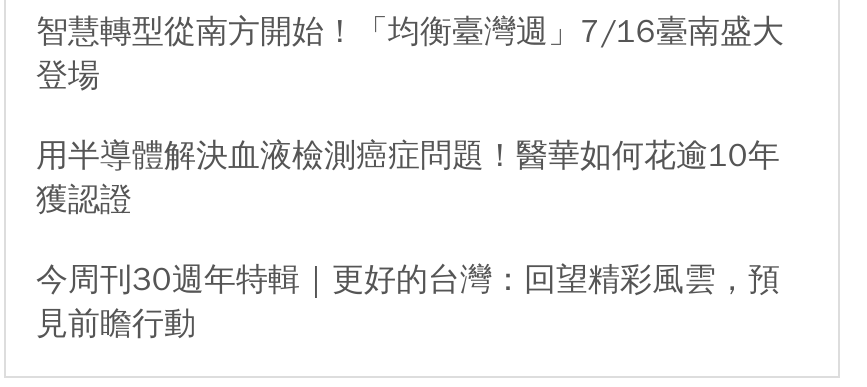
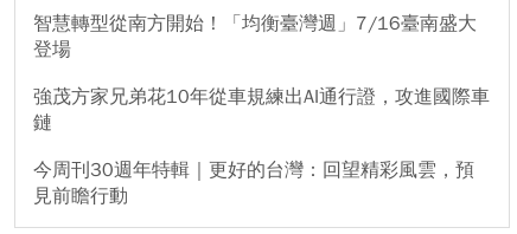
[36,136,780,220] 用半導體解決血液檢測癌症問題！醫華如何花逾10年 | 獲認證 -> [33,85,490,135] 強茂方家兄弟花10年從車規練出AI通行證，攻進國際車 | 鏈

